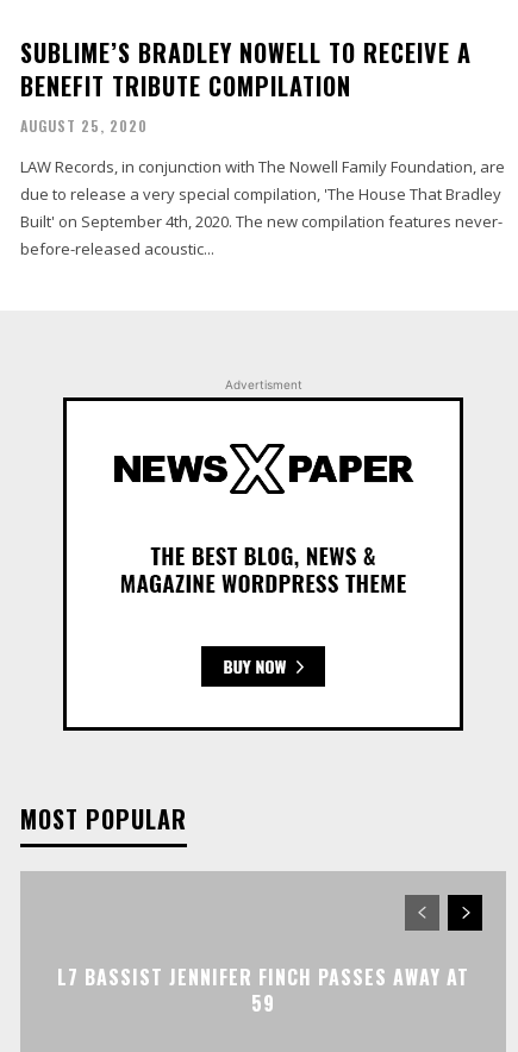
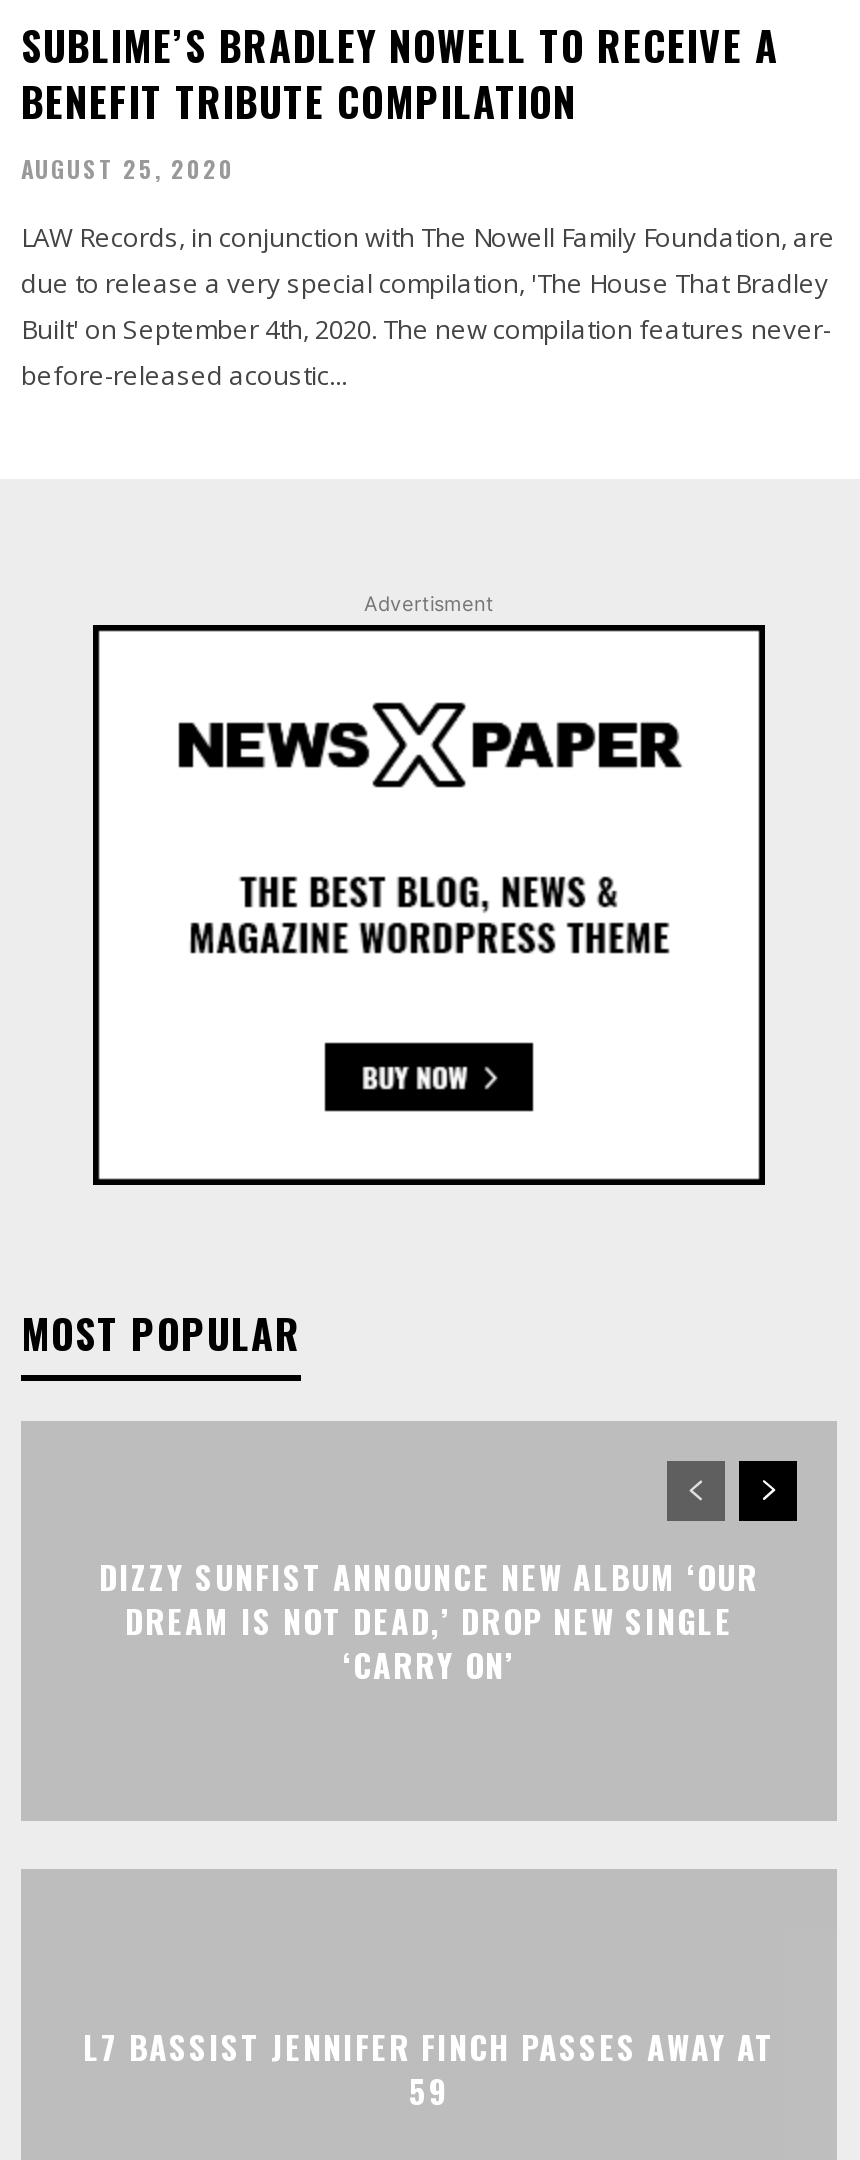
none -> [99,1552,759,1688] DIZZY SUNFIST ANNOUNCE NEW ALBUM ‘OUR | DREAM IS NOT DEAD,’ DROP NEW SINGLE | ‘CARRY ON’

